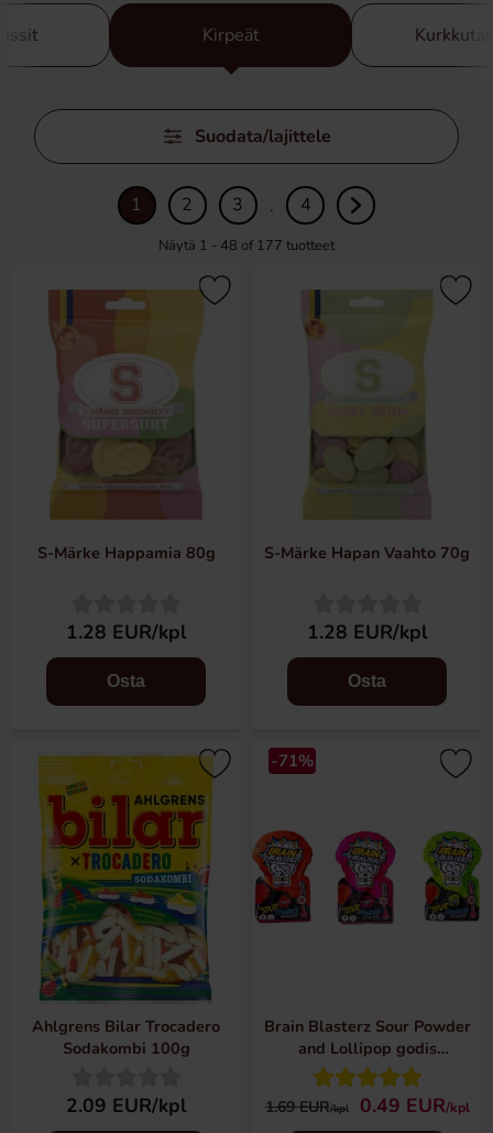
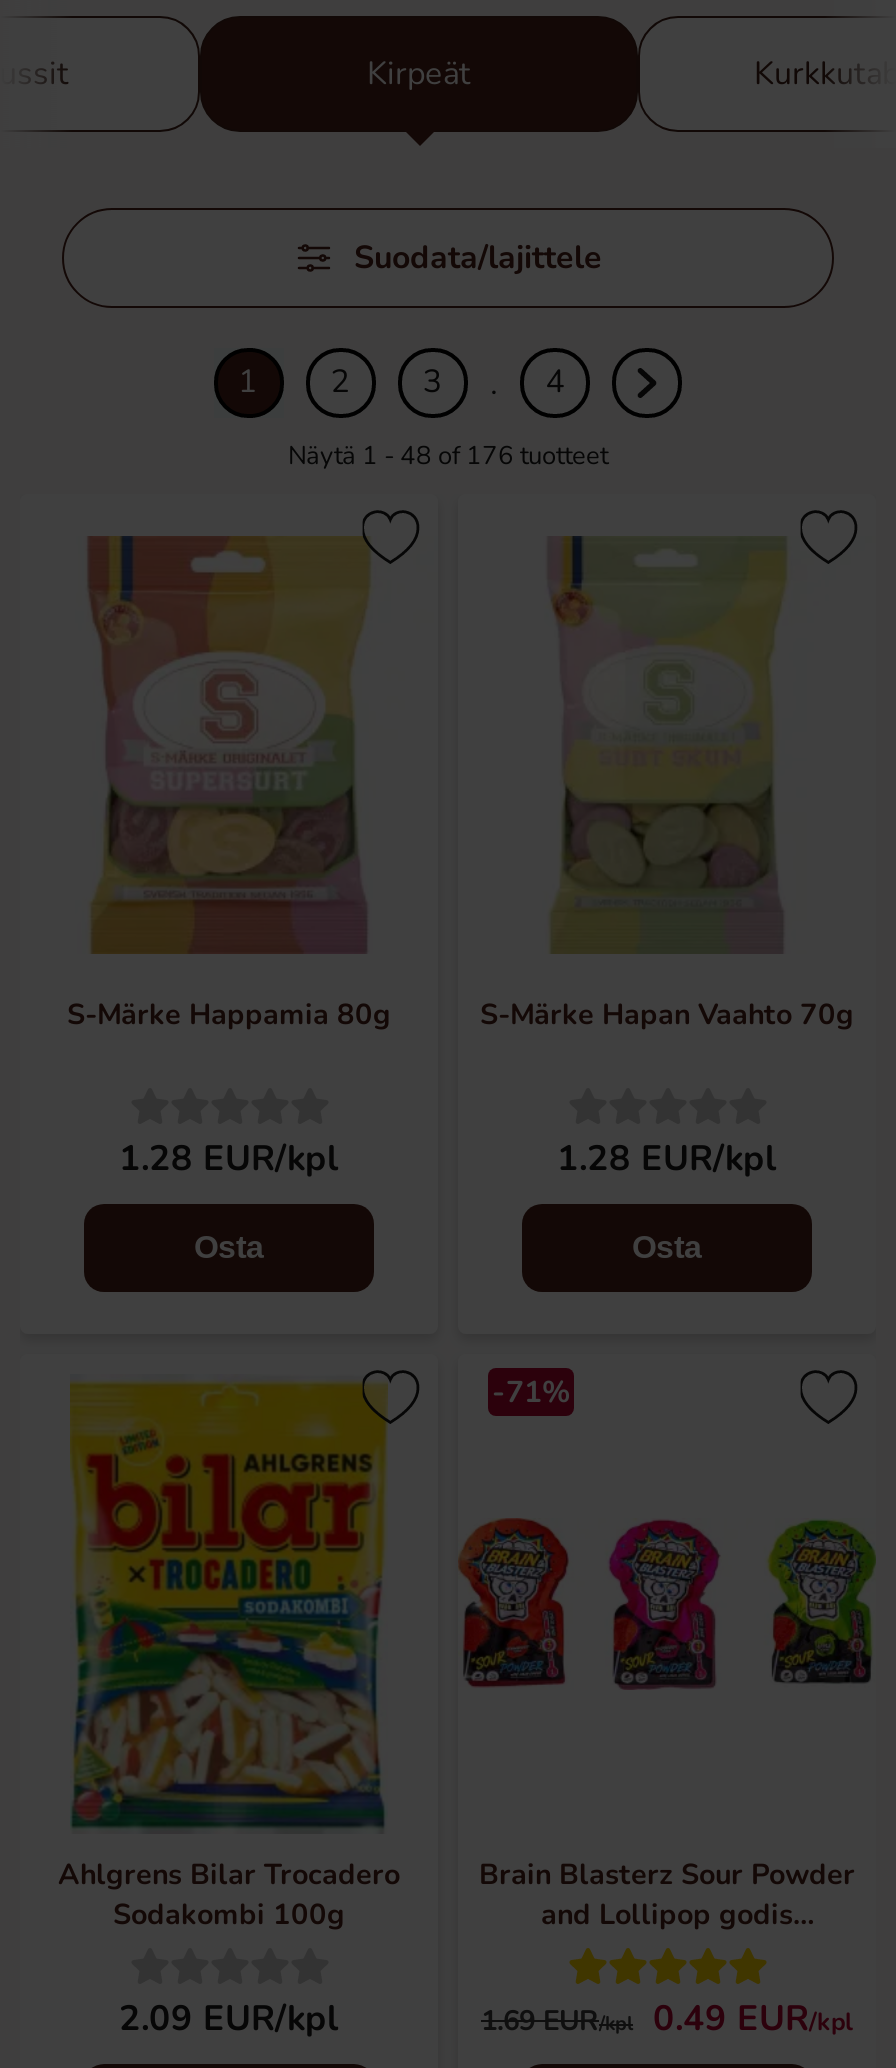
[158,236,335,255] Näytä 1 - 48 of 177 tuotteet -> [288,438,608,474] Näytä 1 - 48 of 176 tuotteet

